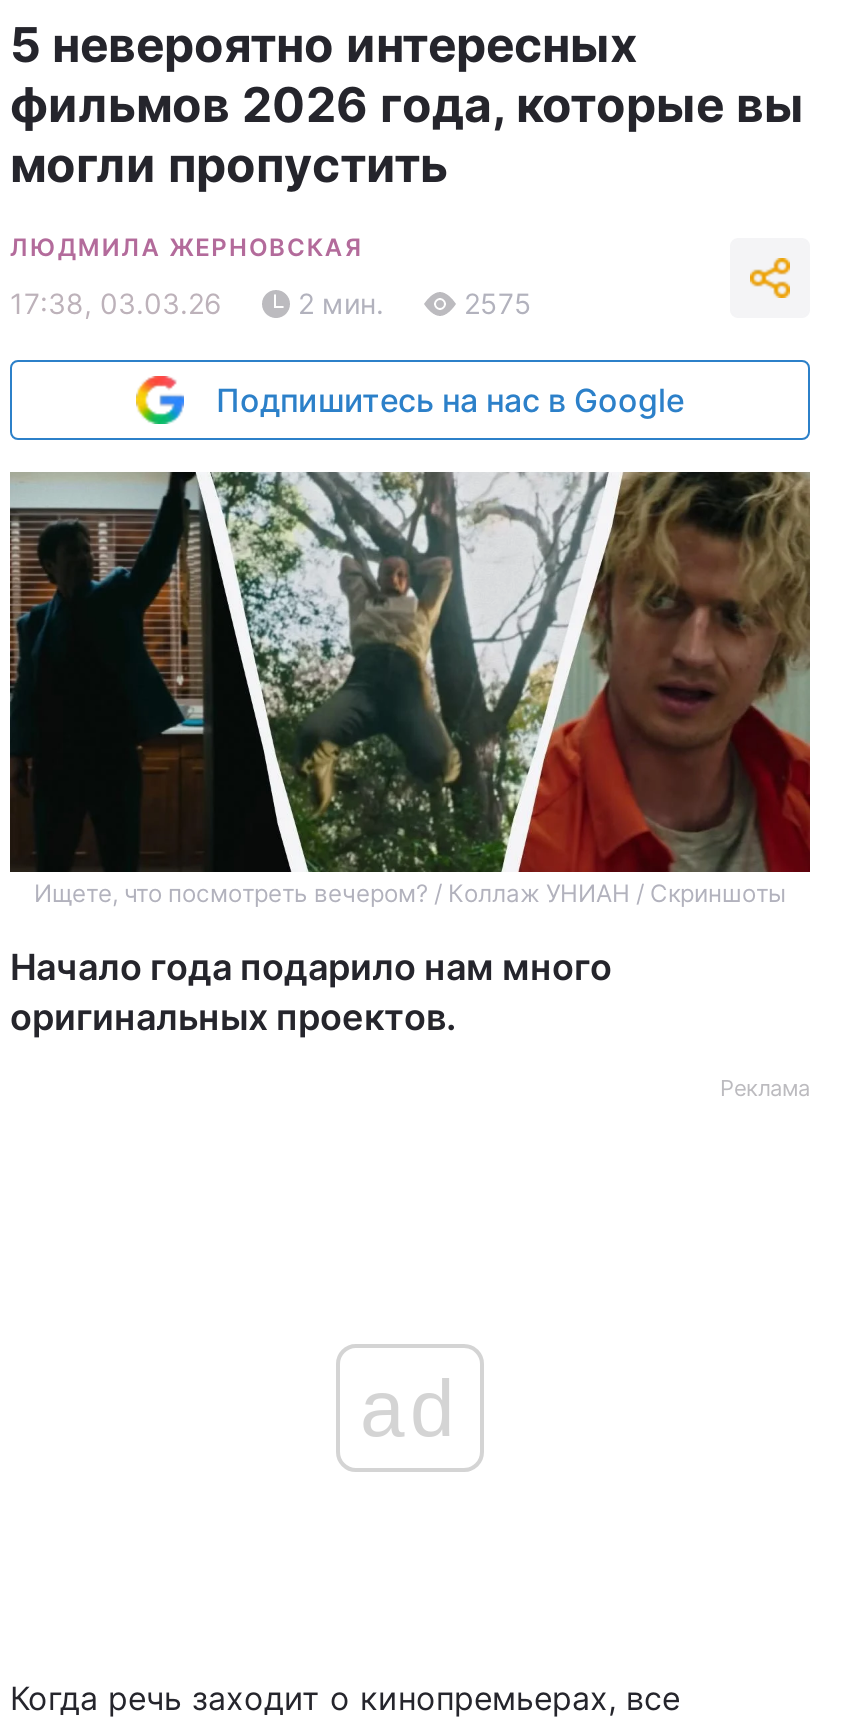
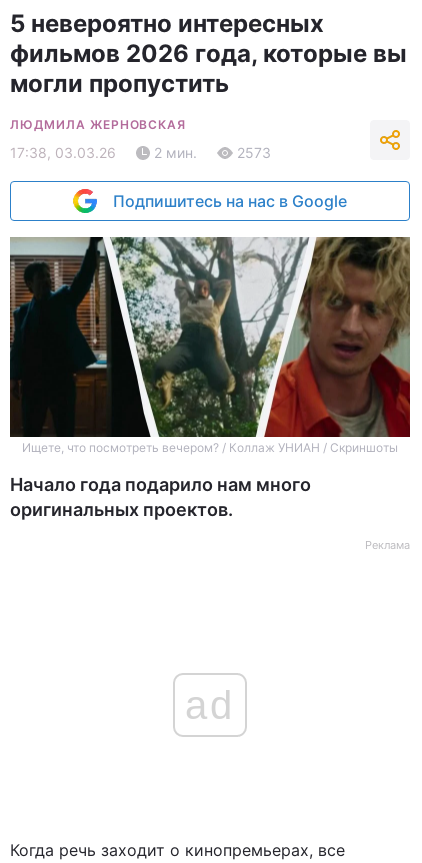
[464,286,532,320] 2575 -> [237,144,271,161] 2573

